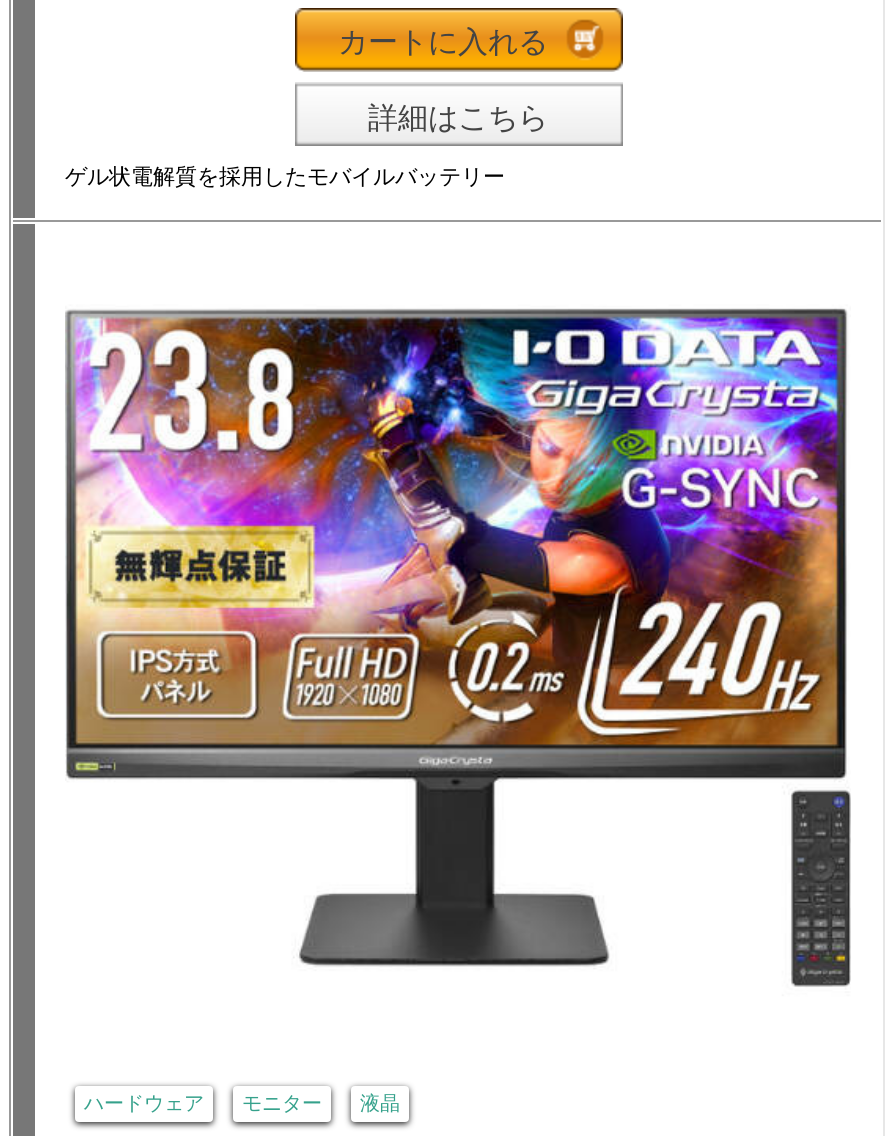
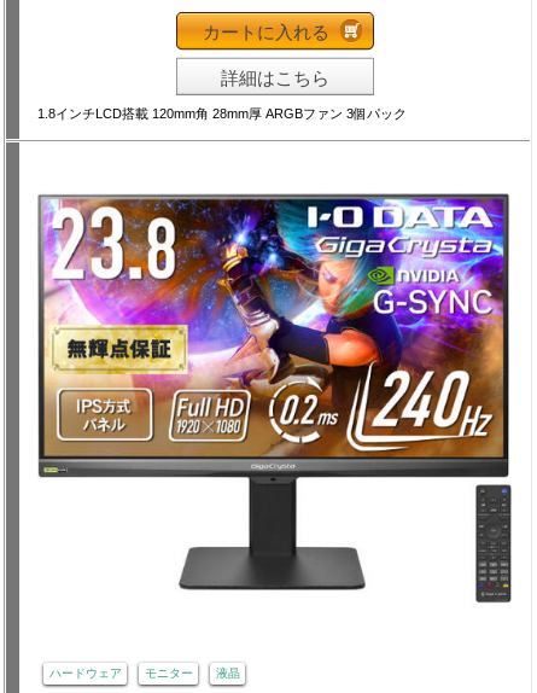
[65,164,505,188] ゲル状電解質を採用したモバイルバッテリー -> [37,106,407,121] 1.8インチLCD搭載 120mm角 28mm厚 ARGBファン 3個パック

